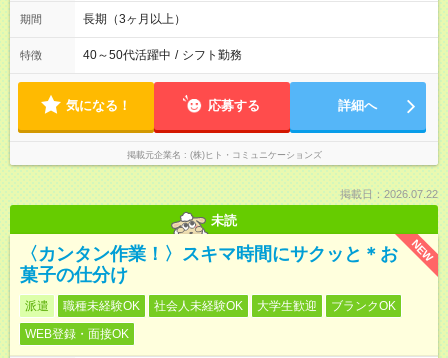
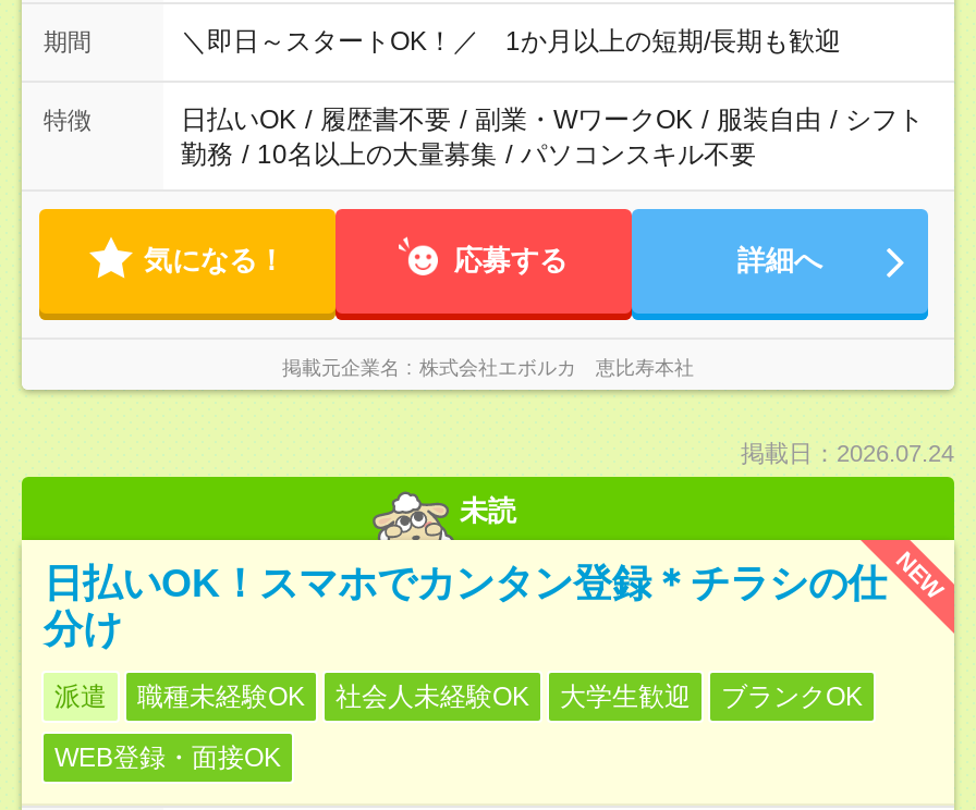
[83,12,186,26] 長期（3ヶ月以上） -> [181,26,841,57] ＼即日～スタートOK！／ 1か月以上の短期/長期も歓迎
[83,48,242,62] 40～50代活躍中 / シフト勤務 -> [181,105,924,170] 日払いOK / 履歴書不要 / 副業・WワークOK / 服装自由 / シフト | 勤務 / 10名以上の大量募集 / パソコンスキル不要
[189,150,321,160] (株)ヒト・コミュニケーションズ -> [419,357,694,379] 株式会社エボルカ 恵比寿本社
[340,188,438,200] 掲載日：2026.07.22 -> [741,440,954,466] 掲載日：2026.07.24
[20,244,398,285] 〈カンタン作業！〉スキマ時間にサクッと＊お | 菓子の仕分け -> [44,562,887,651] 日払いOK！スマホでカンタン登録＊チラシの仕 | 分け

